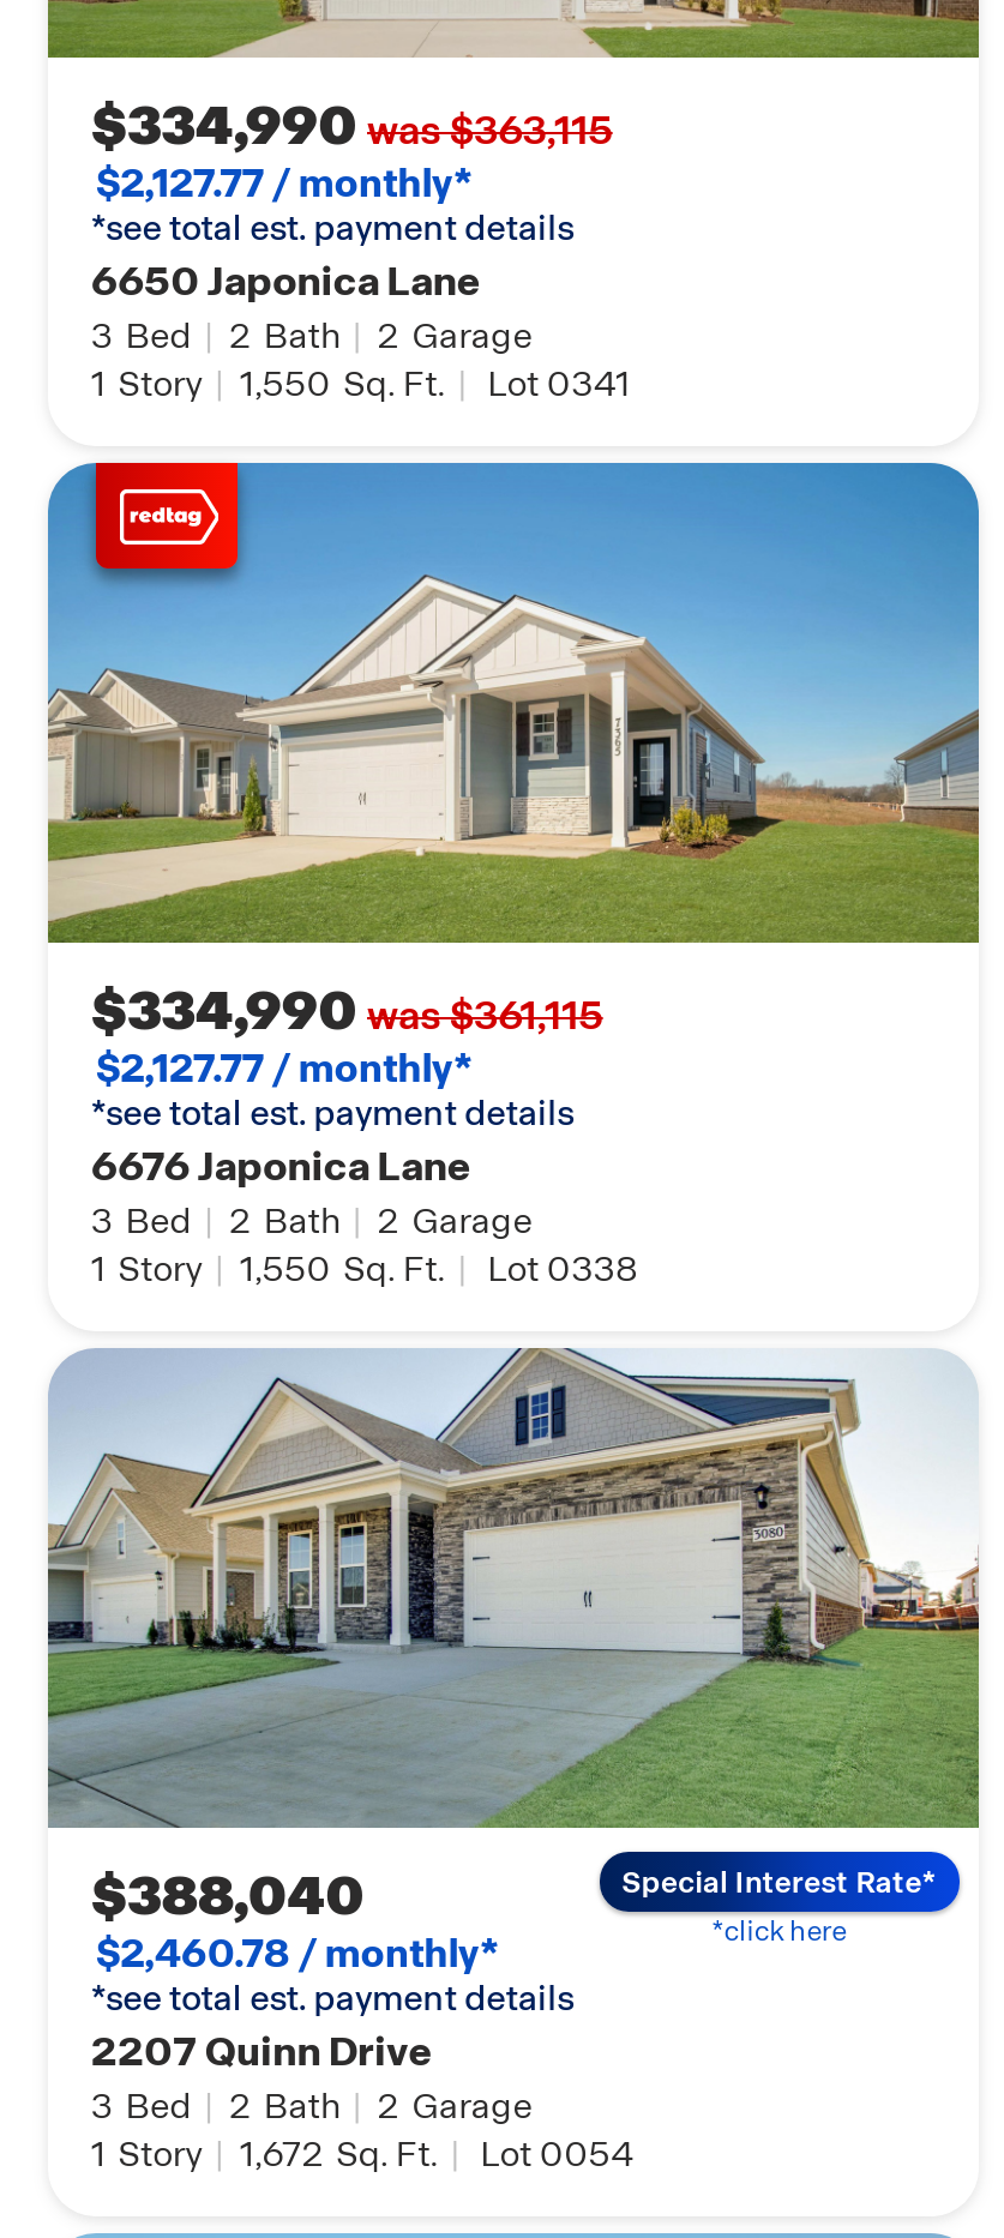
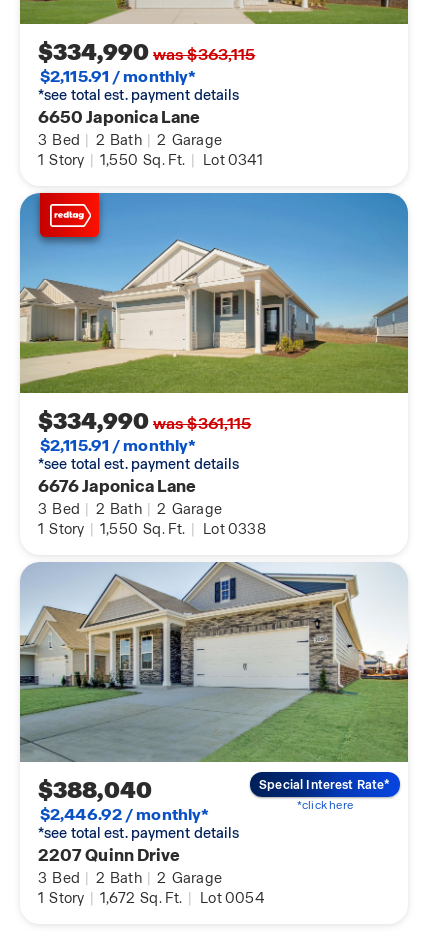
[96,159,473,209] $2,127.77 / monthly* -> [40,66,196,87] $2,115.91 / monthly*
[96,1044,473,1094] $2,127.77 / monthly* -> [40,435,196,456] $2,115.91 / monthly*
[96,1929,499,1979] $2,460.78 / monthly* -> [40,804,209,825] $2,446.92 / monthly*

